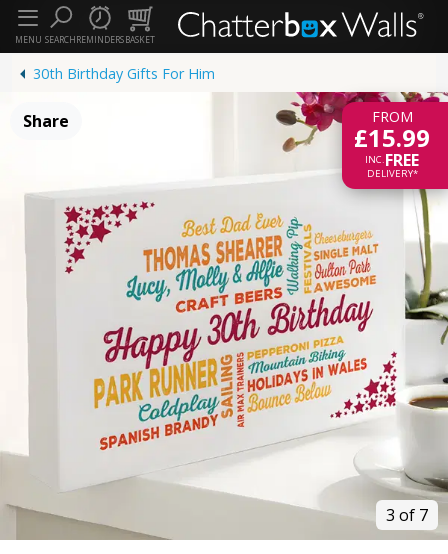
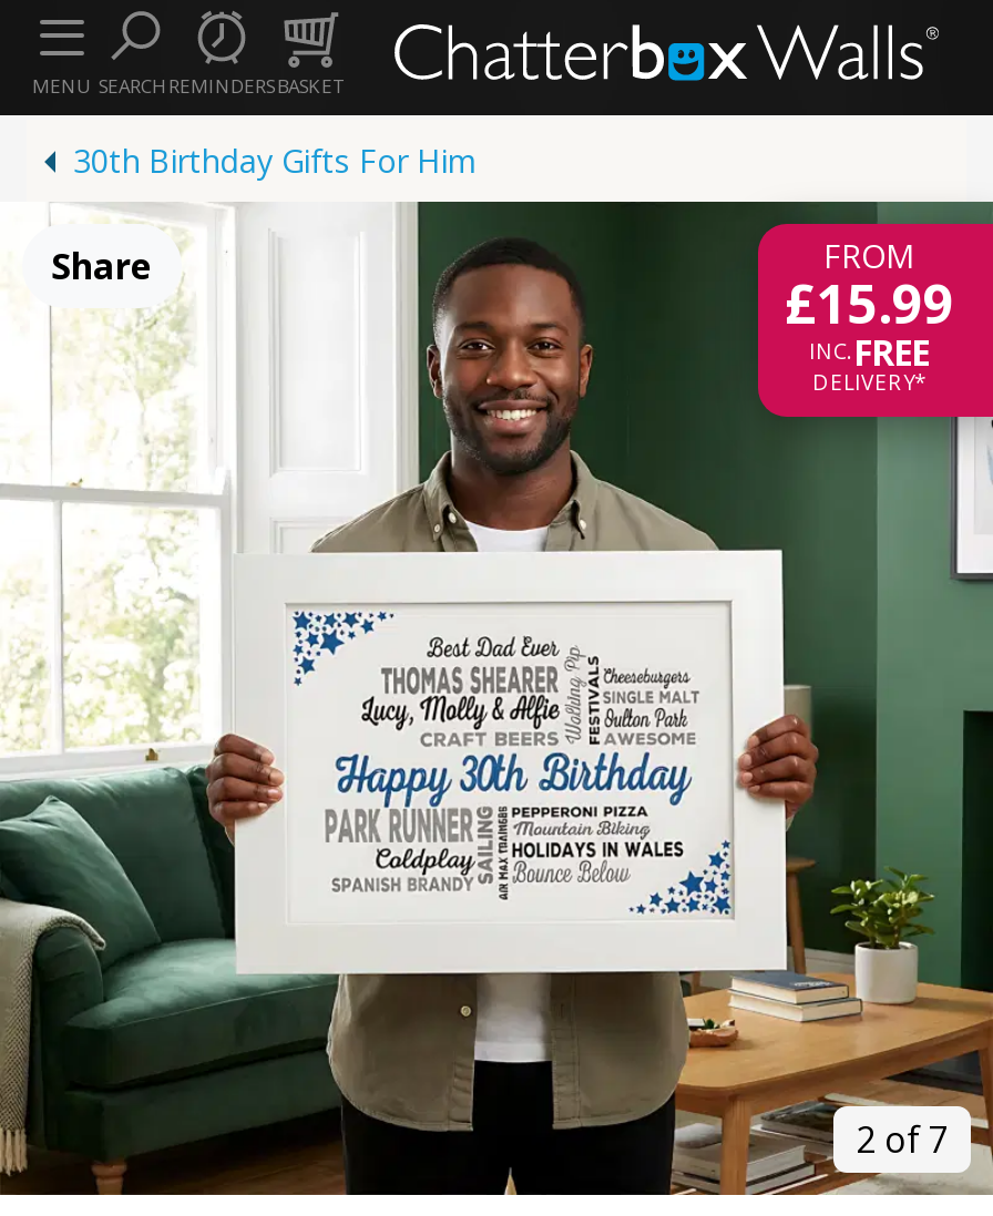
[3,91,445,540] [image] -> [7,200,986,1197] [image]

